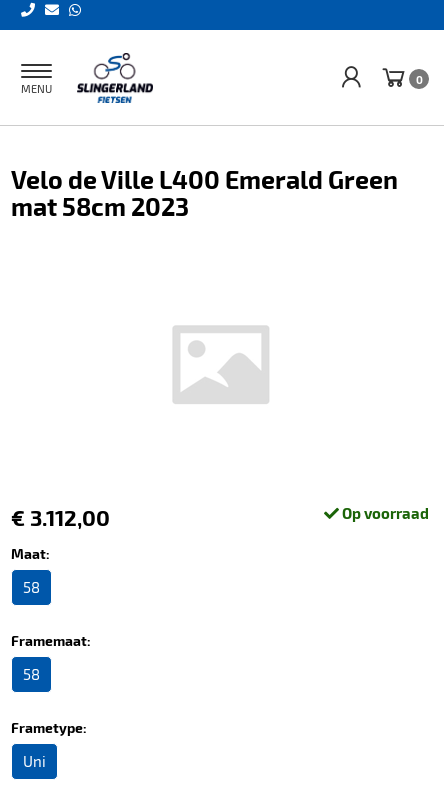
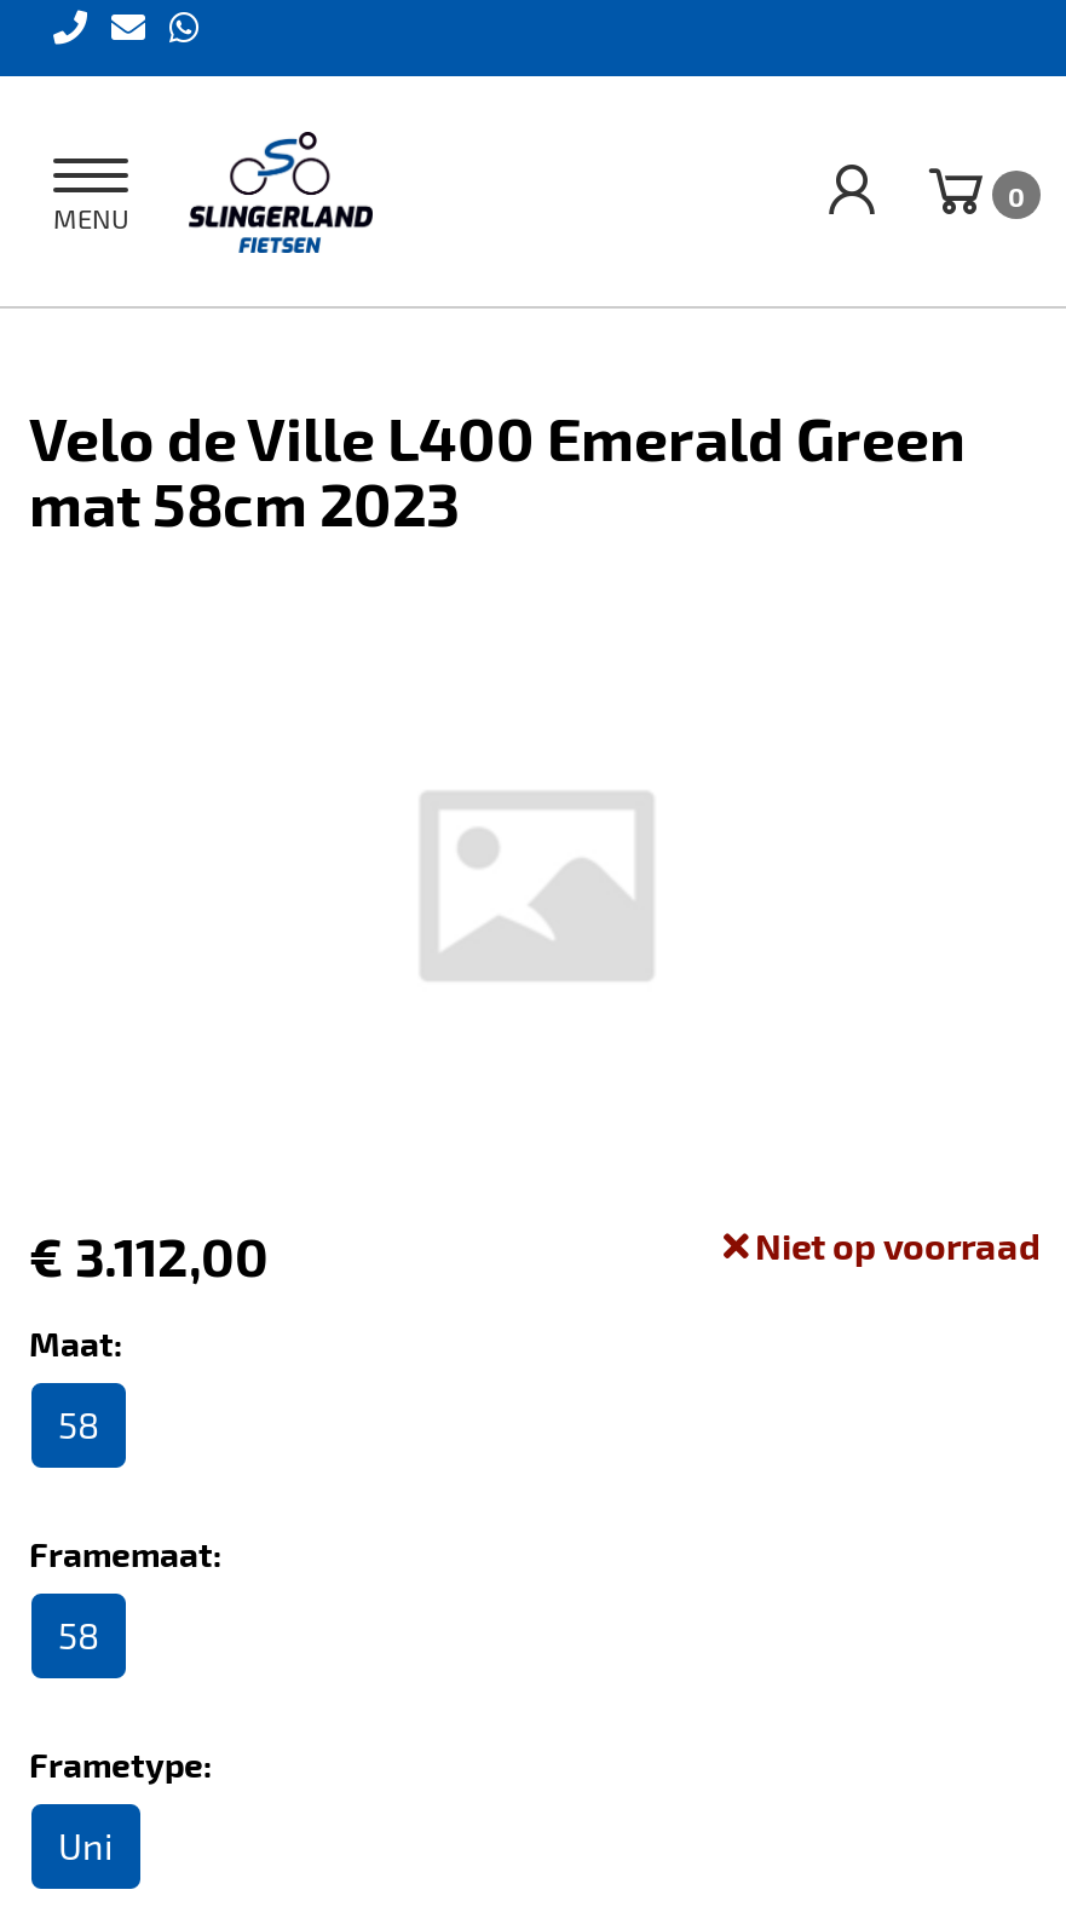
[339,504,429,522] Op voorraad -> [748,1223,1041,1267] Niet op voorraad

